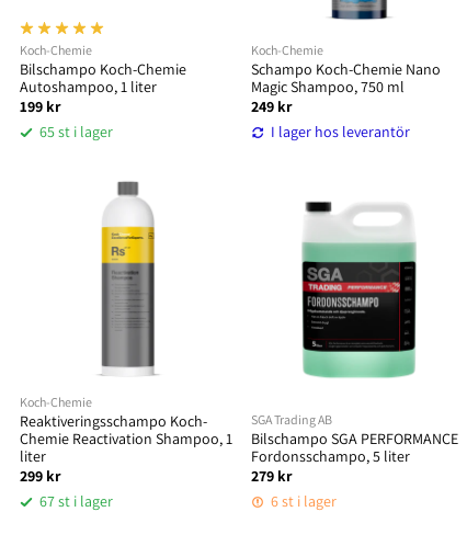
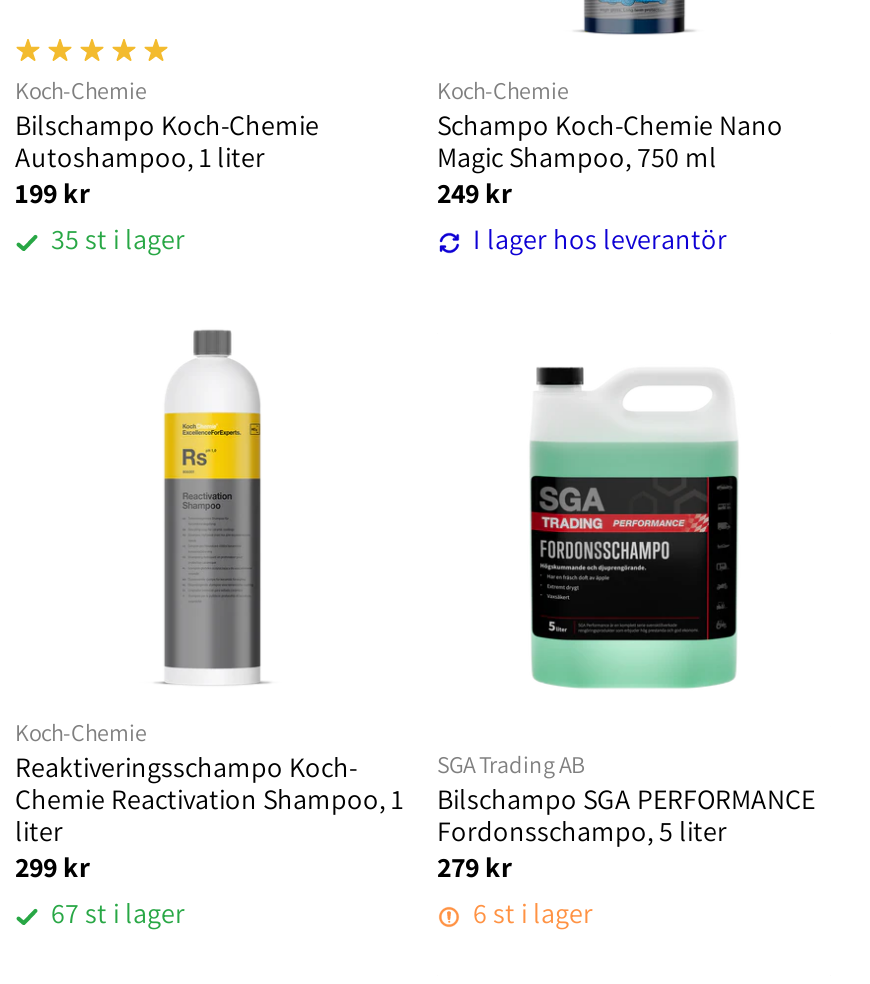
[39,121,113,141] 65 st i lager -> [51,222,185,258] 35 st i lager

